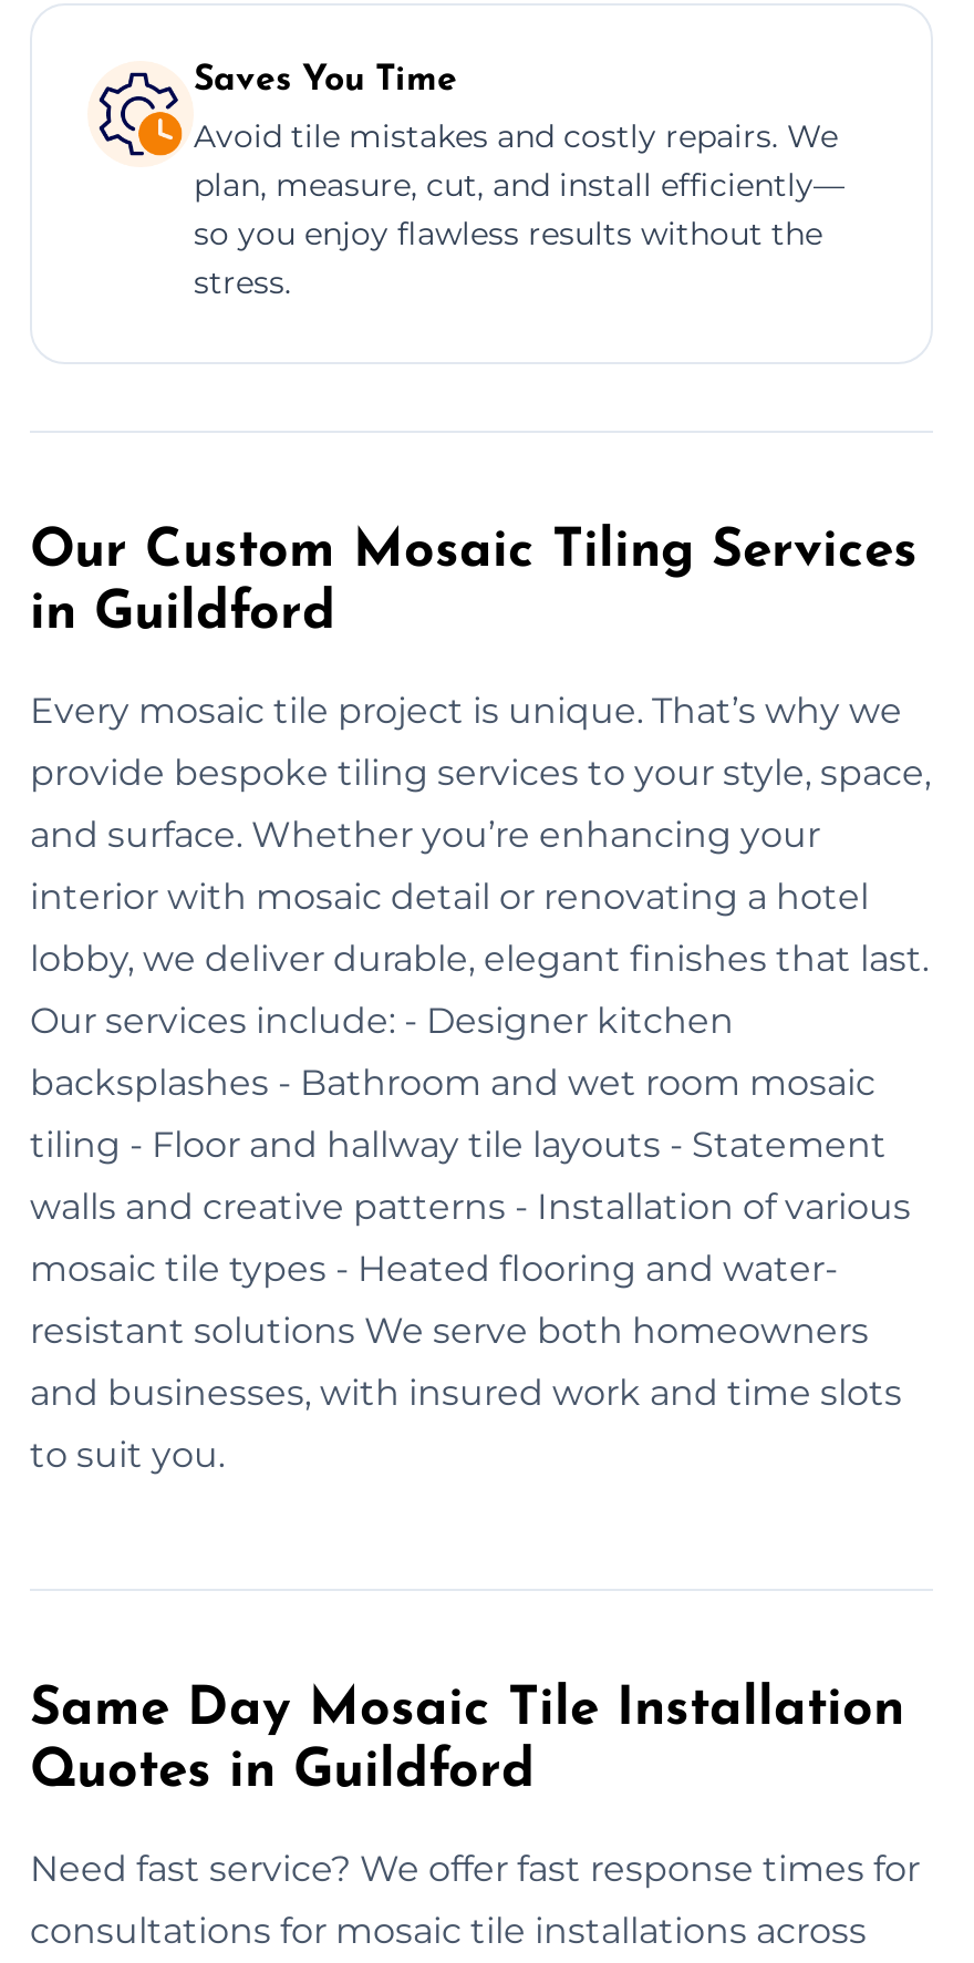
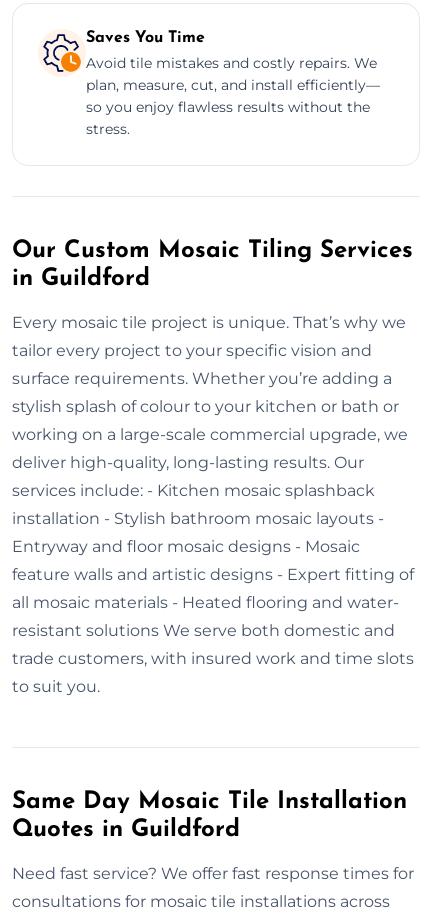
[30,752,931,1415] provide bespoke tiling services to your style, space, | and surface. Whether you’re enhancing your | interior with mosaic detail or renovating a hotel | lobby, we deliver durable, elegant finishes that last. | Our services include: - Designer kitchen | backsplashes - Bathroom and wet room mosaic | tiling - Floor and hallway tile layouts - Statement | walls and creative patterns - Installation of various | mosaic tile types - Heated flooring and water- | resistant solutions We serve both homeowners | and businesses, with insured work and time slots -> [12,341,414,668] tailor every project to your specific vision and | surface requirements. Whether you’re adding a | stylish splash of colour to your kitchen or bath or | working on a large-scale commercial upgrade, we | deliver high-quality, long-lasting results. Our | services include: - Kitchen mosaic splashback | installation - Stylish bathroom mosaic layouts - | Entryway and floor mosaic designs - Mosaic | feature walls and artistic designs - Expert fitting of | all mosaic materials - Heated flooring and water- | resistant solutions We serve both domestic and | trade customers, with insured work and time slots

